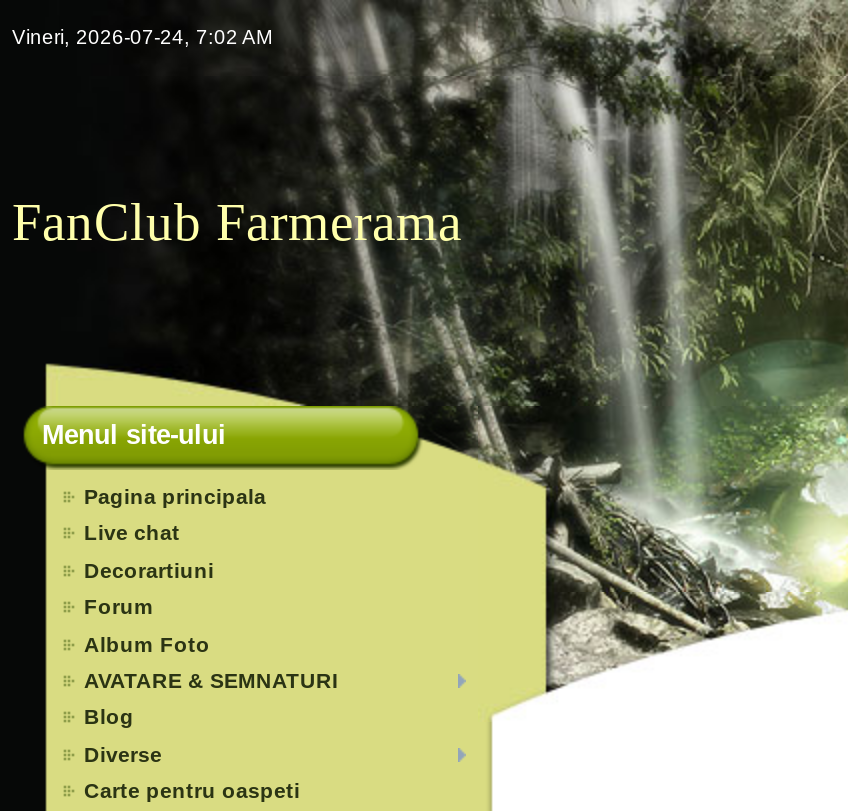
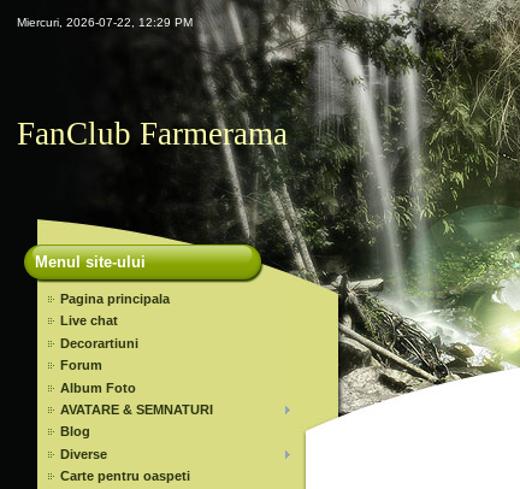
[12,26,272,48] Vineri, 2026-07-24, 7:02 AM -> [17,16,193,29] Miercuri, 2026-07-22, 12:29 PM

